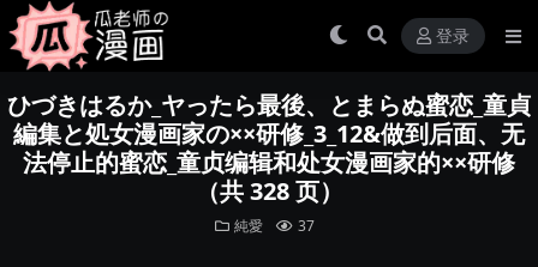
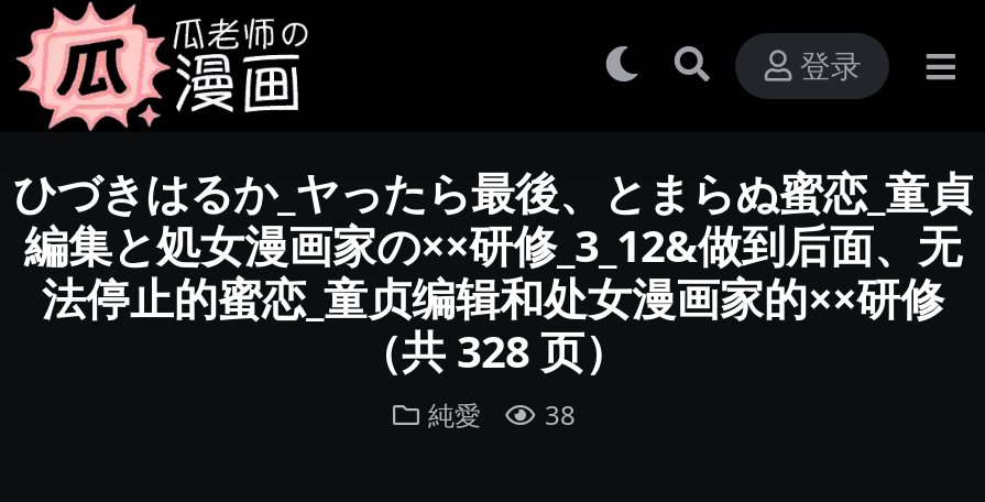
[234,216,314,236] 純愛 37 -> [428,396,576,434] 純愛 38

